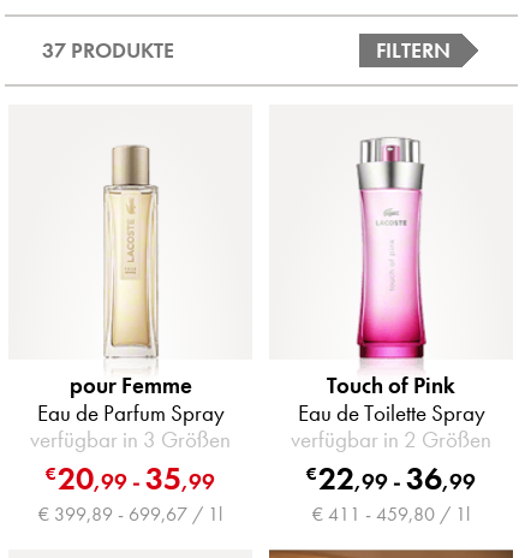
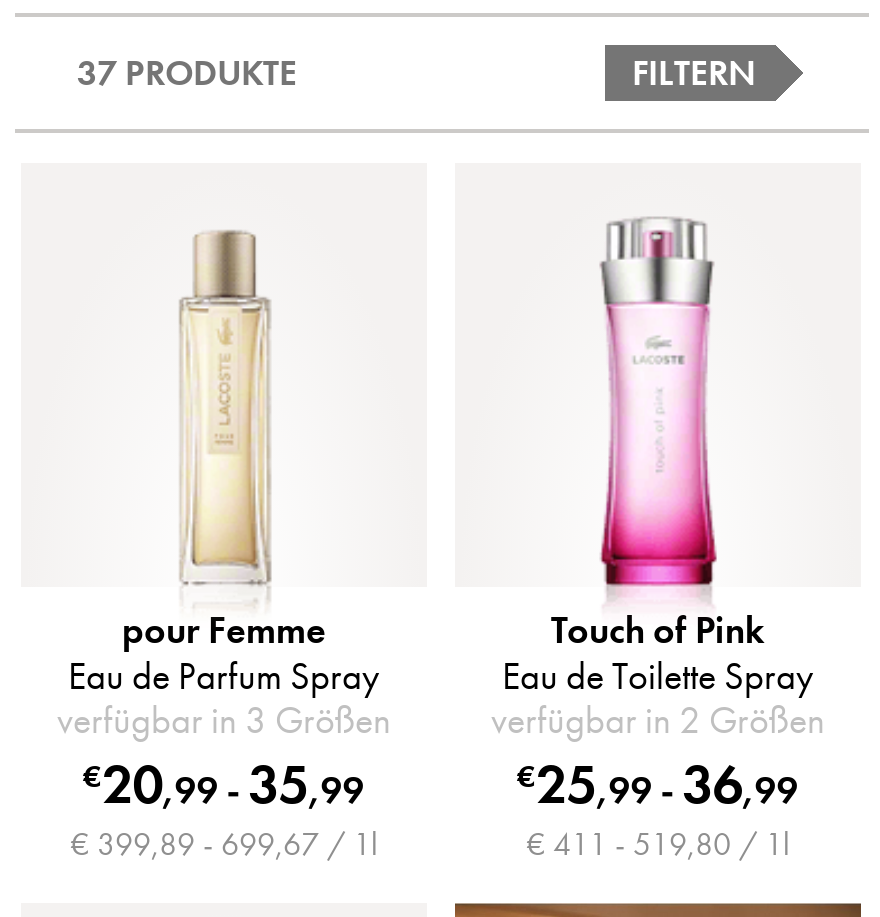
[307,458,476,499] €22,99- 36,99 -> [517,751,799,819] €25,99- 36,99
[312,503,470,526] € 411 - 459,80 / 1l -> [527,825,789,863] € 411 - 519,80 / 1l

